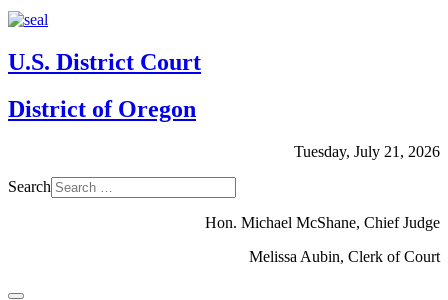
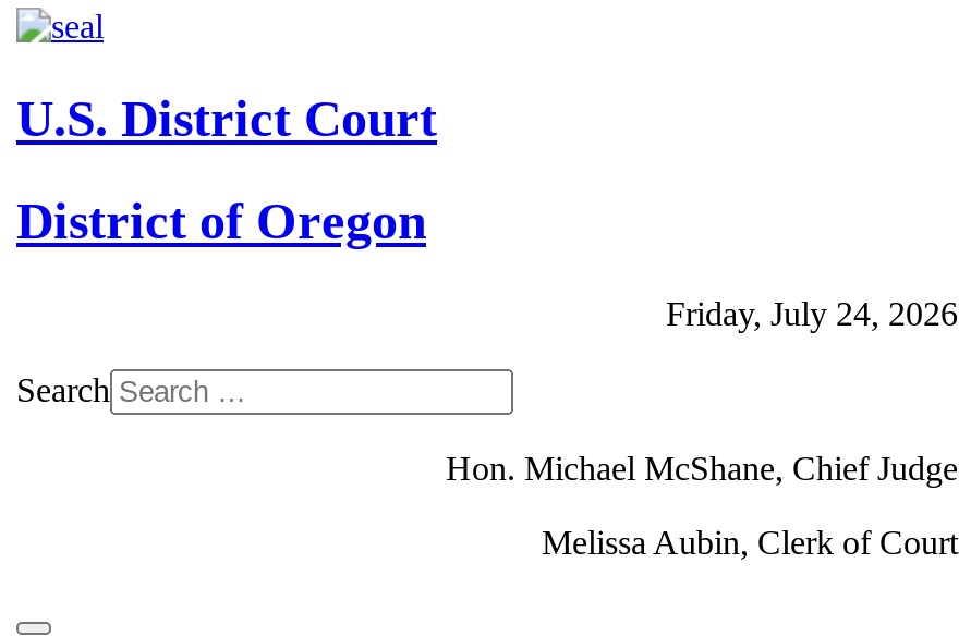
[294,143,440,160] Tuesday, July 21, 2026 -> [666,294,958,331] Friday, July 24, 2026

